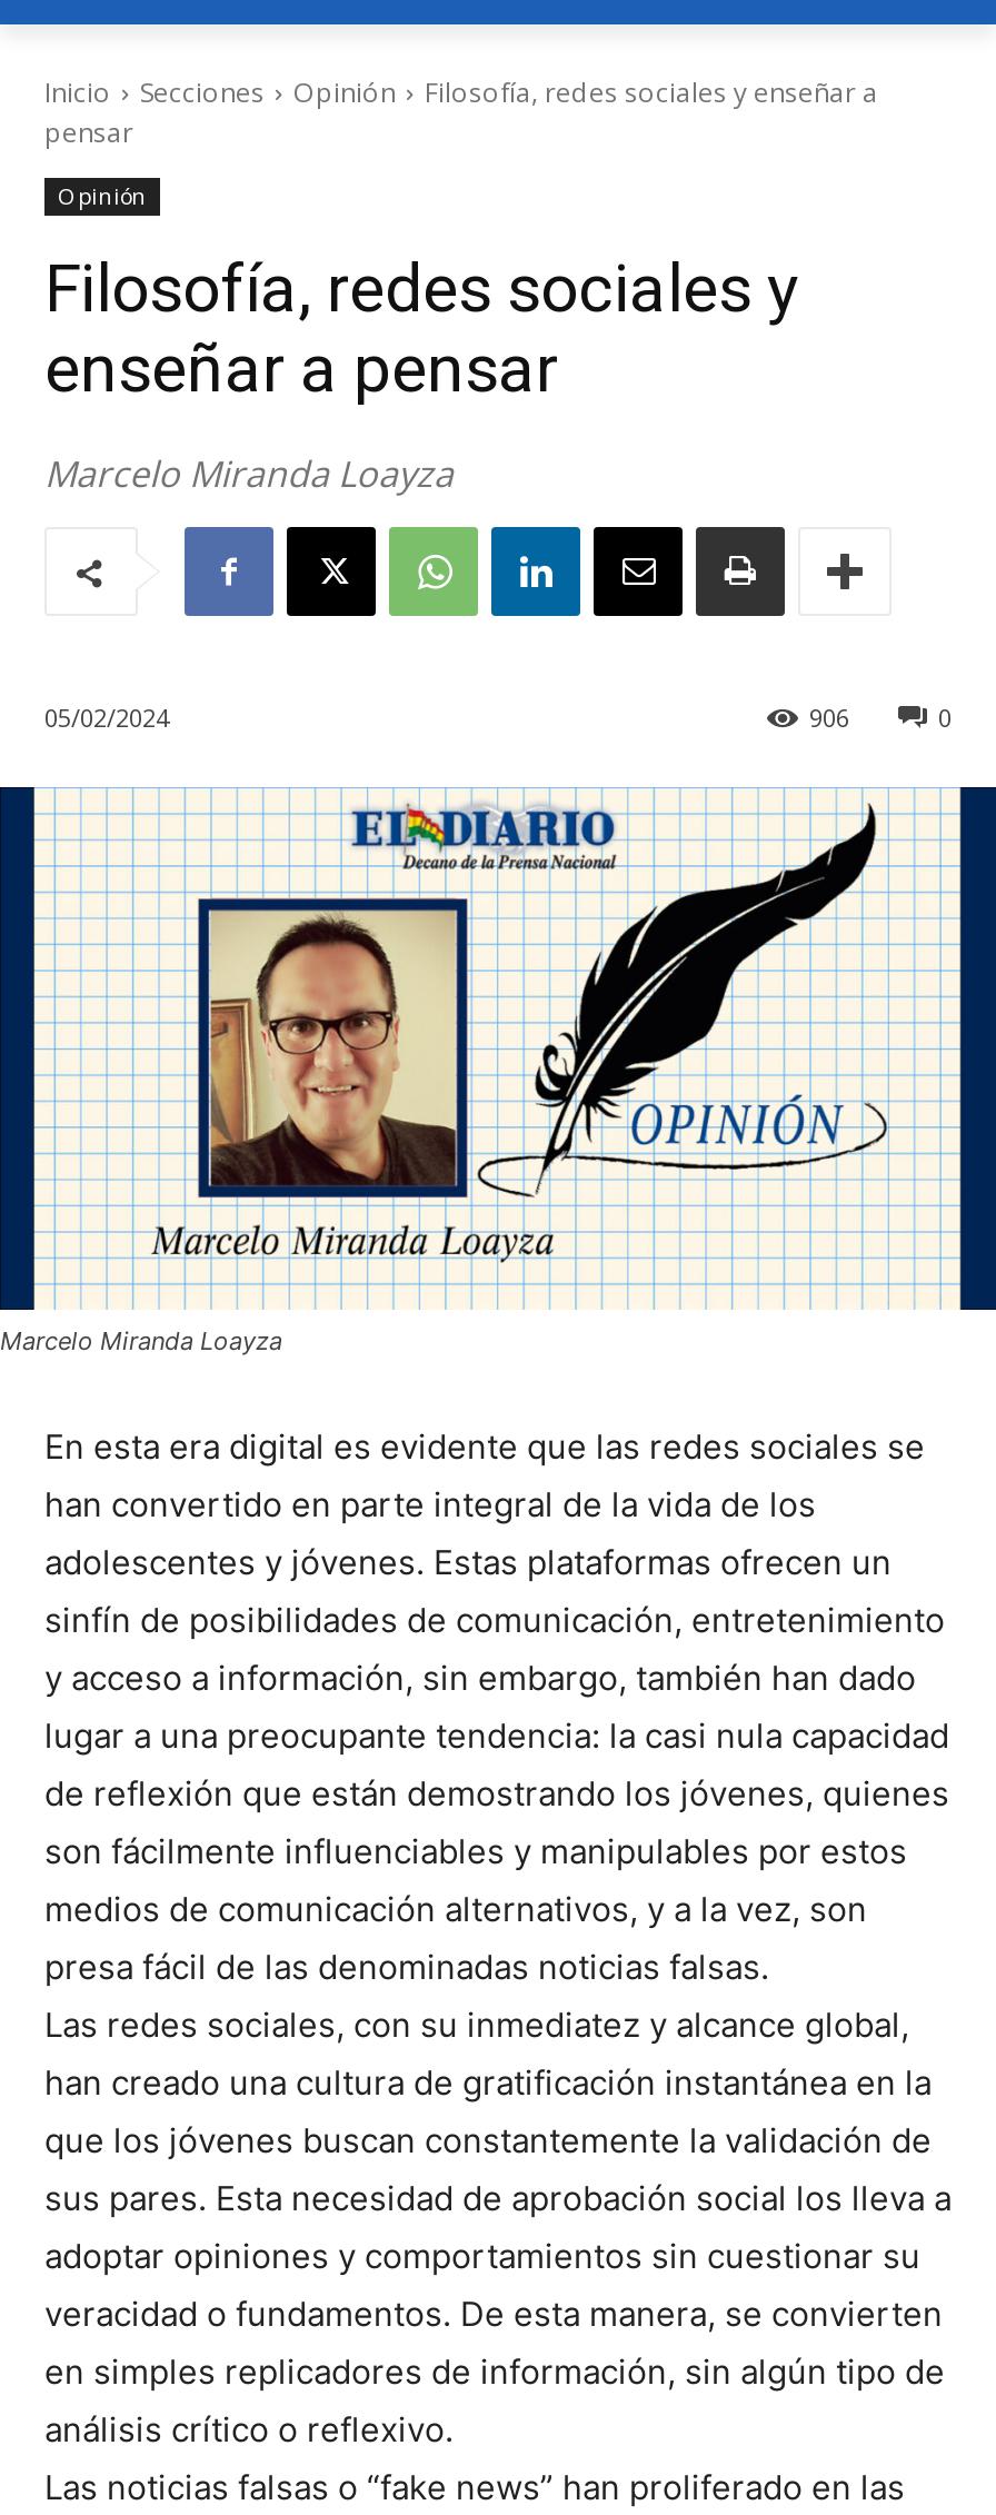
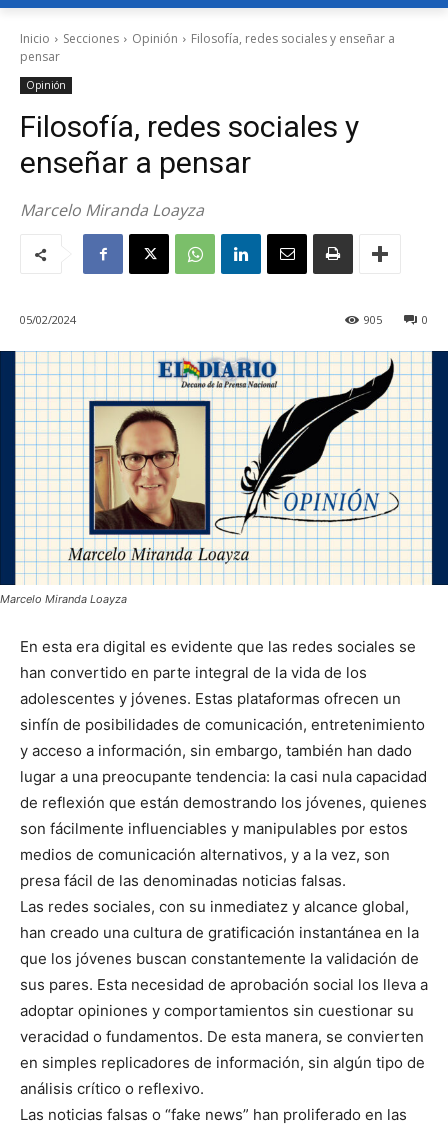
[809,701,849,734] 906 -> [364,312,382,327] 905

